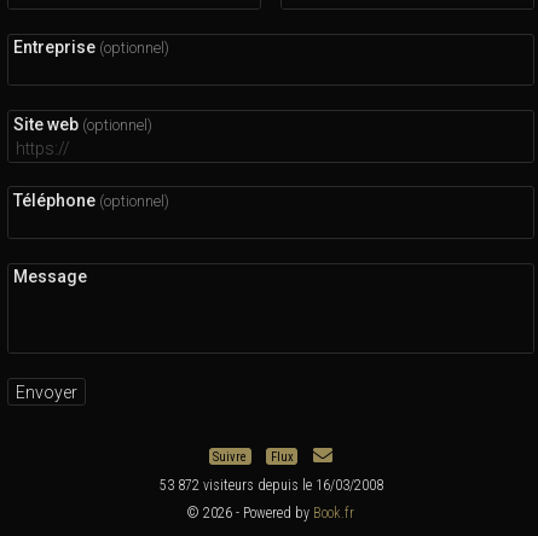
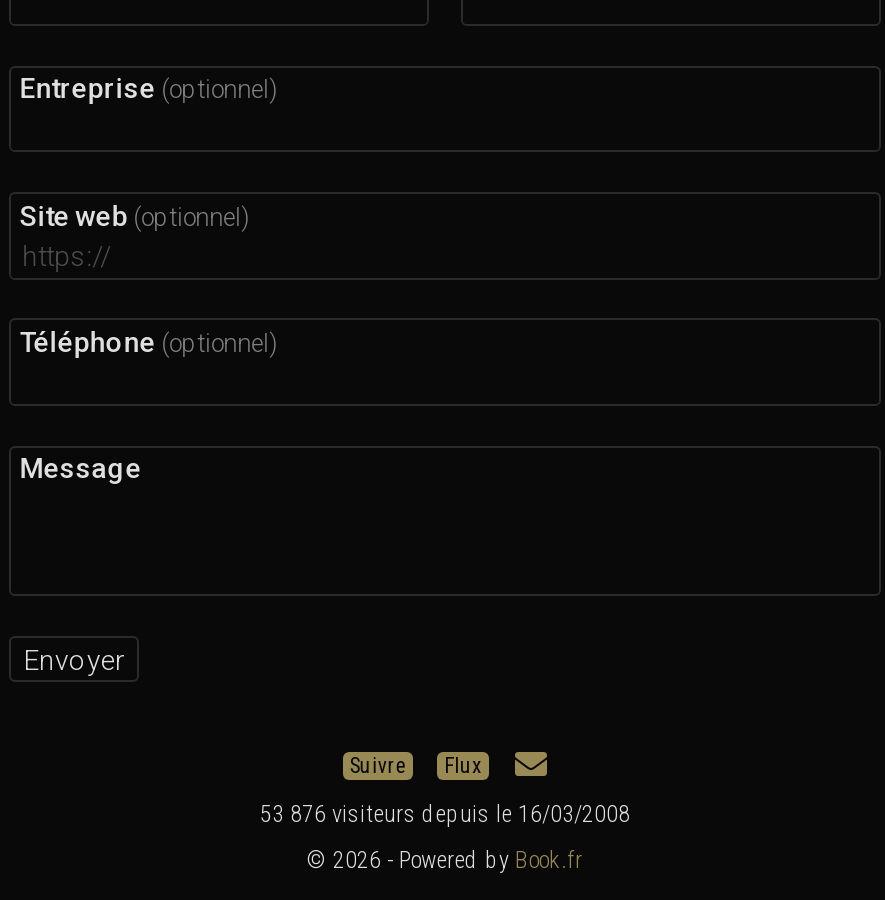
[159,477,383,494] 53 872 visiteurs depuis le 16/03/2008 -> [260,801,630,829] 53 876 visiteurs depuis le 16/03/2008

